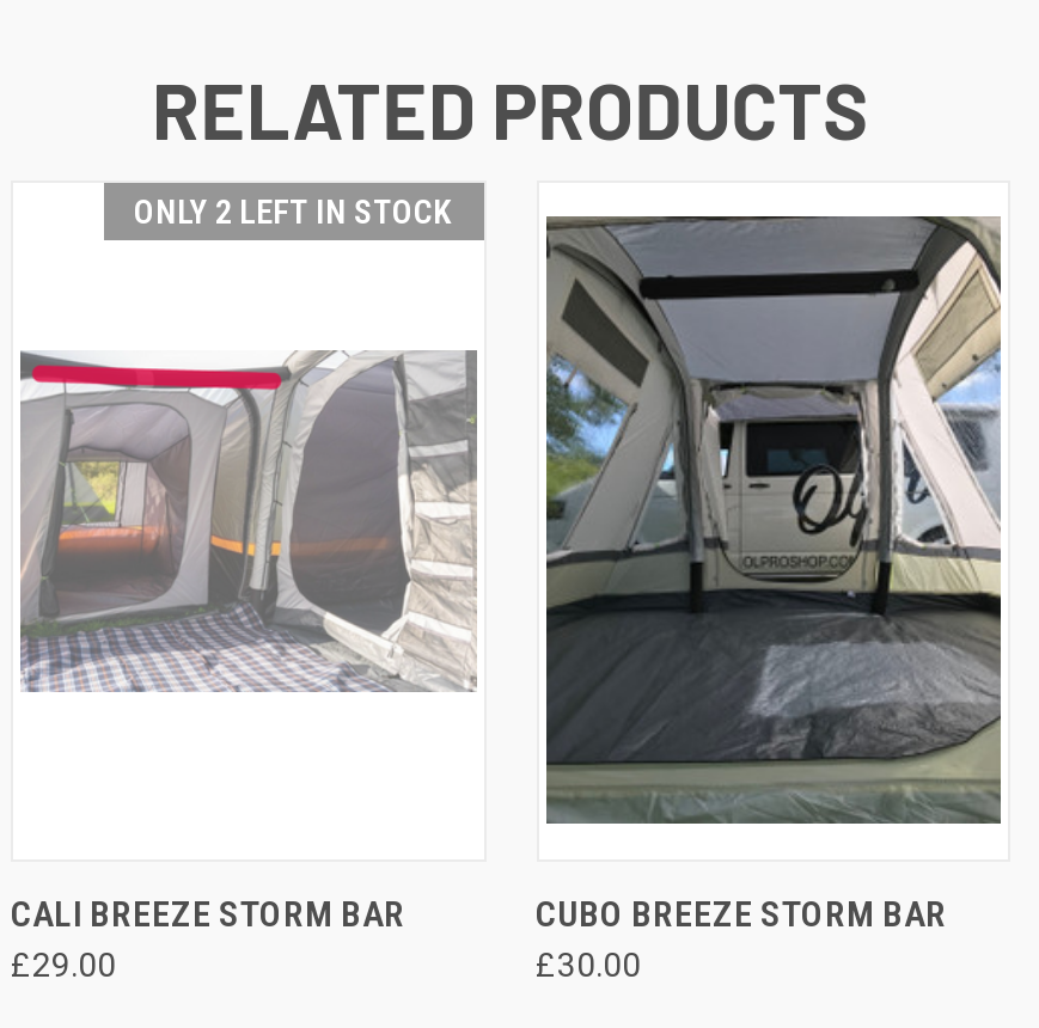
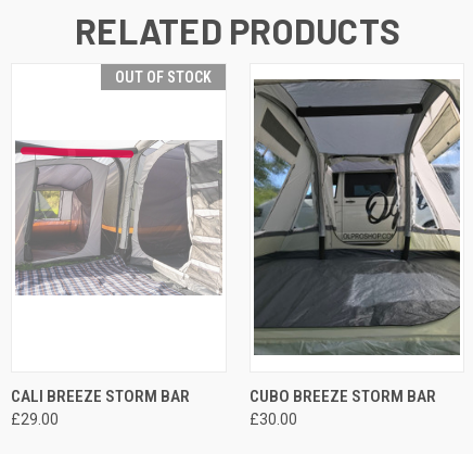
[134,192,452,230] ONLY 2 LEFT IN STOCK -> [114,68,211,86] OUT OF STOCK

